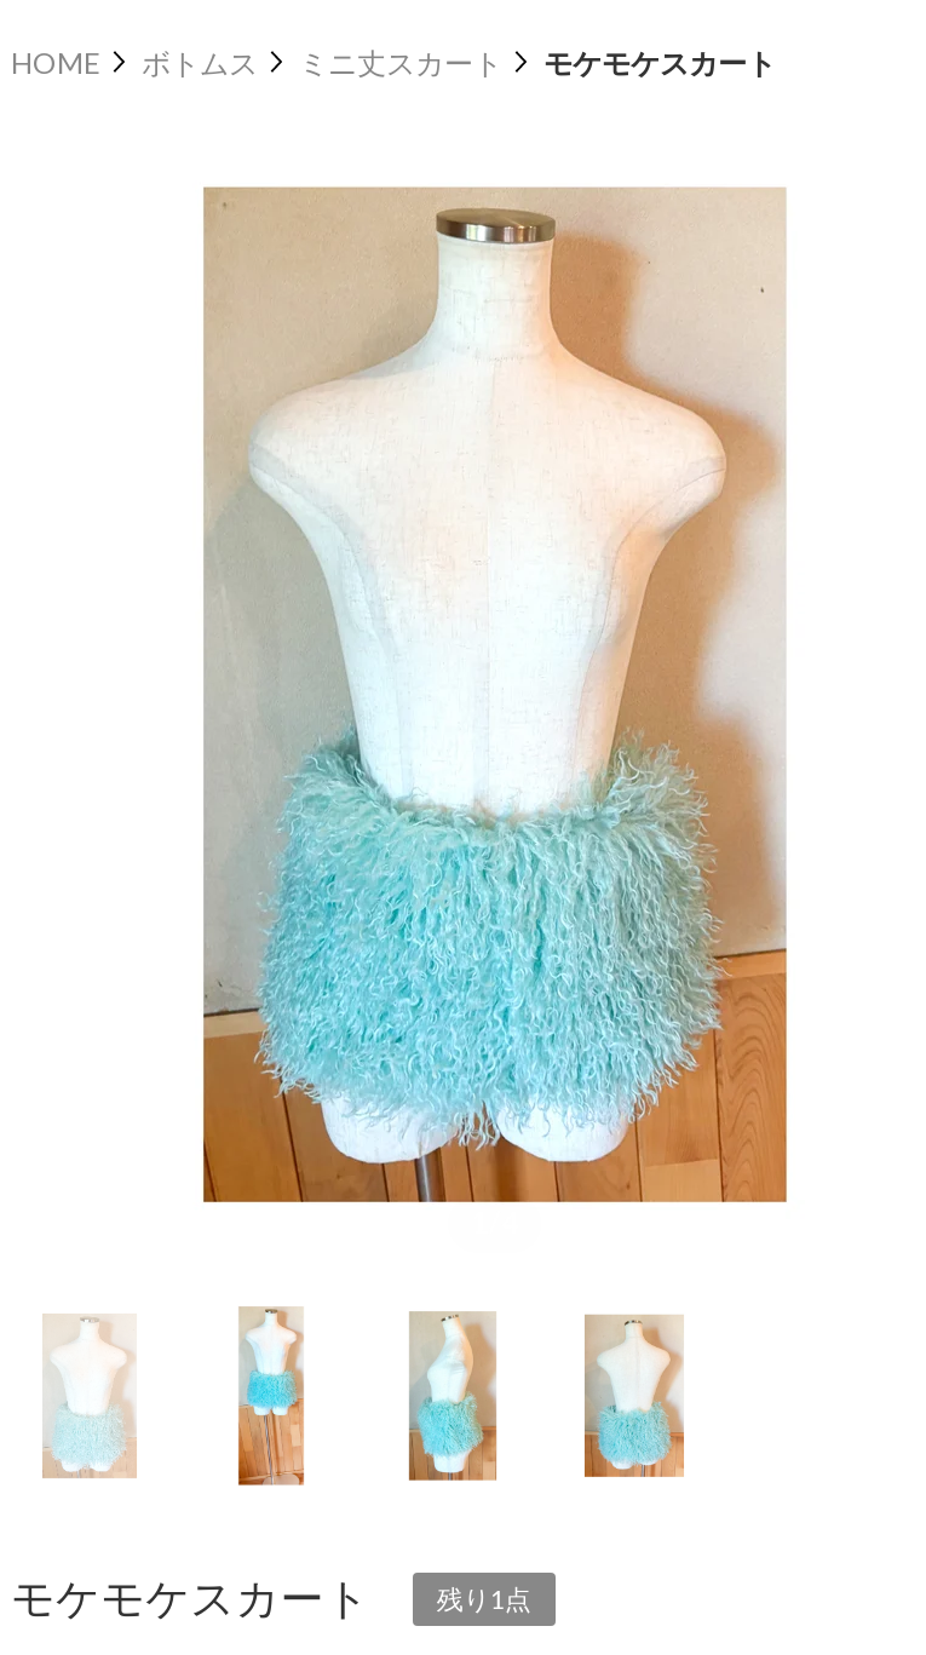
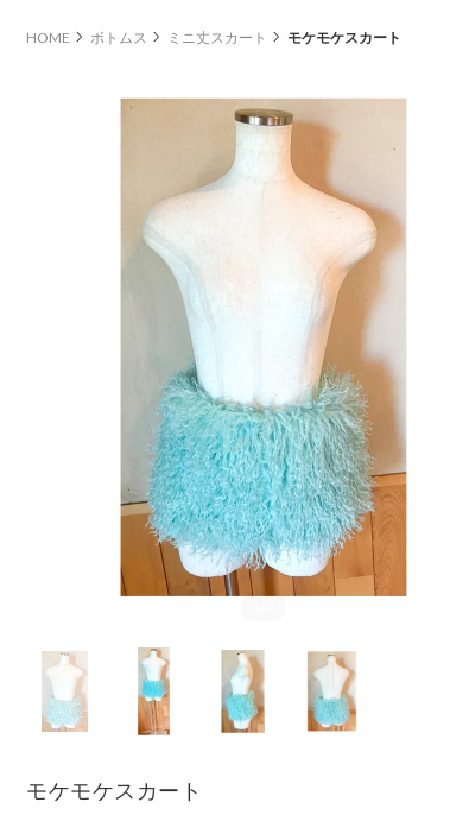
[437,1581,531,1613] 残り1点 -> none

